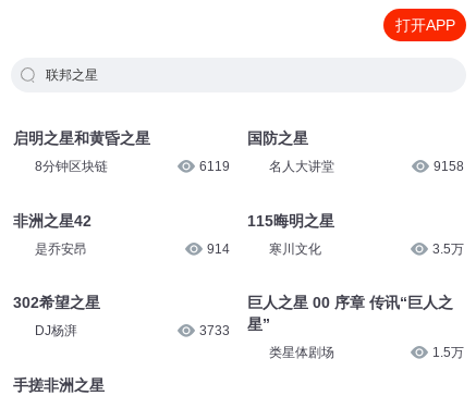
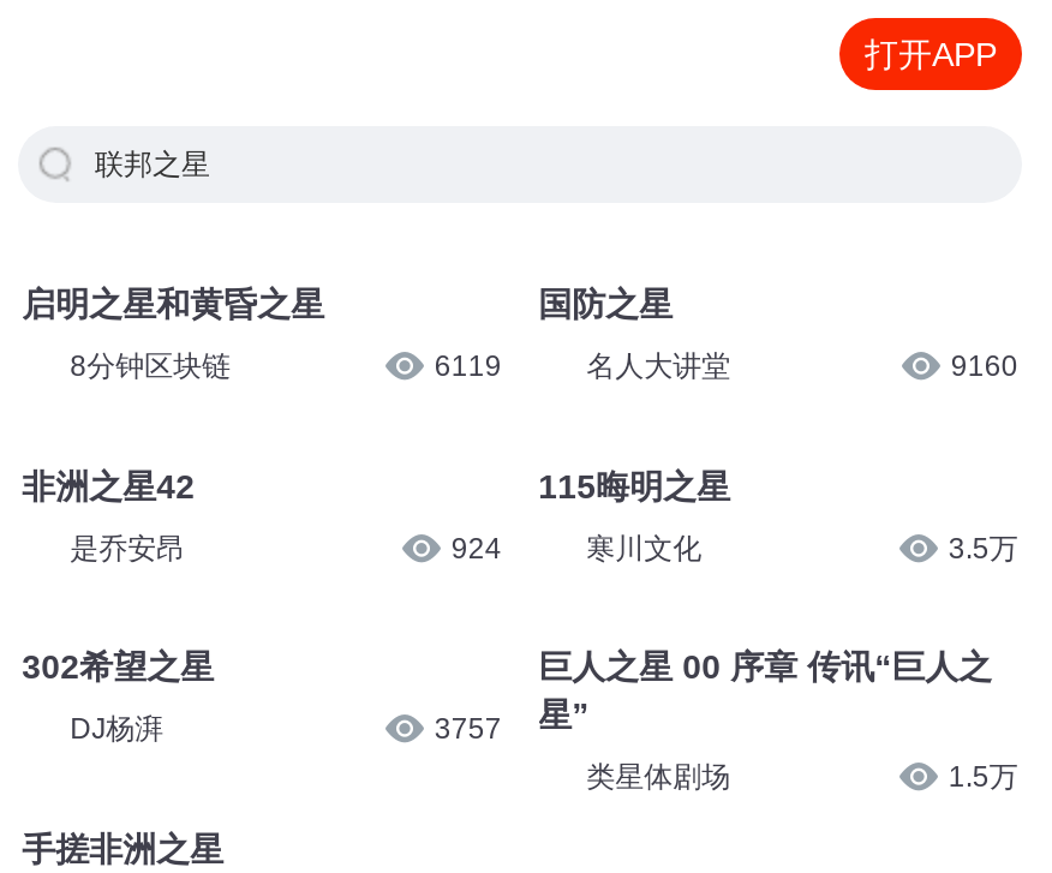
[434,159,464,174] 9158 -> [951,349,1018,383] 9160
[207,241,230,256] 914 -> [451,531,502,565] 924
[200,316,270,339] 3733 星” -> [434,696,589,746] 3757 星”

